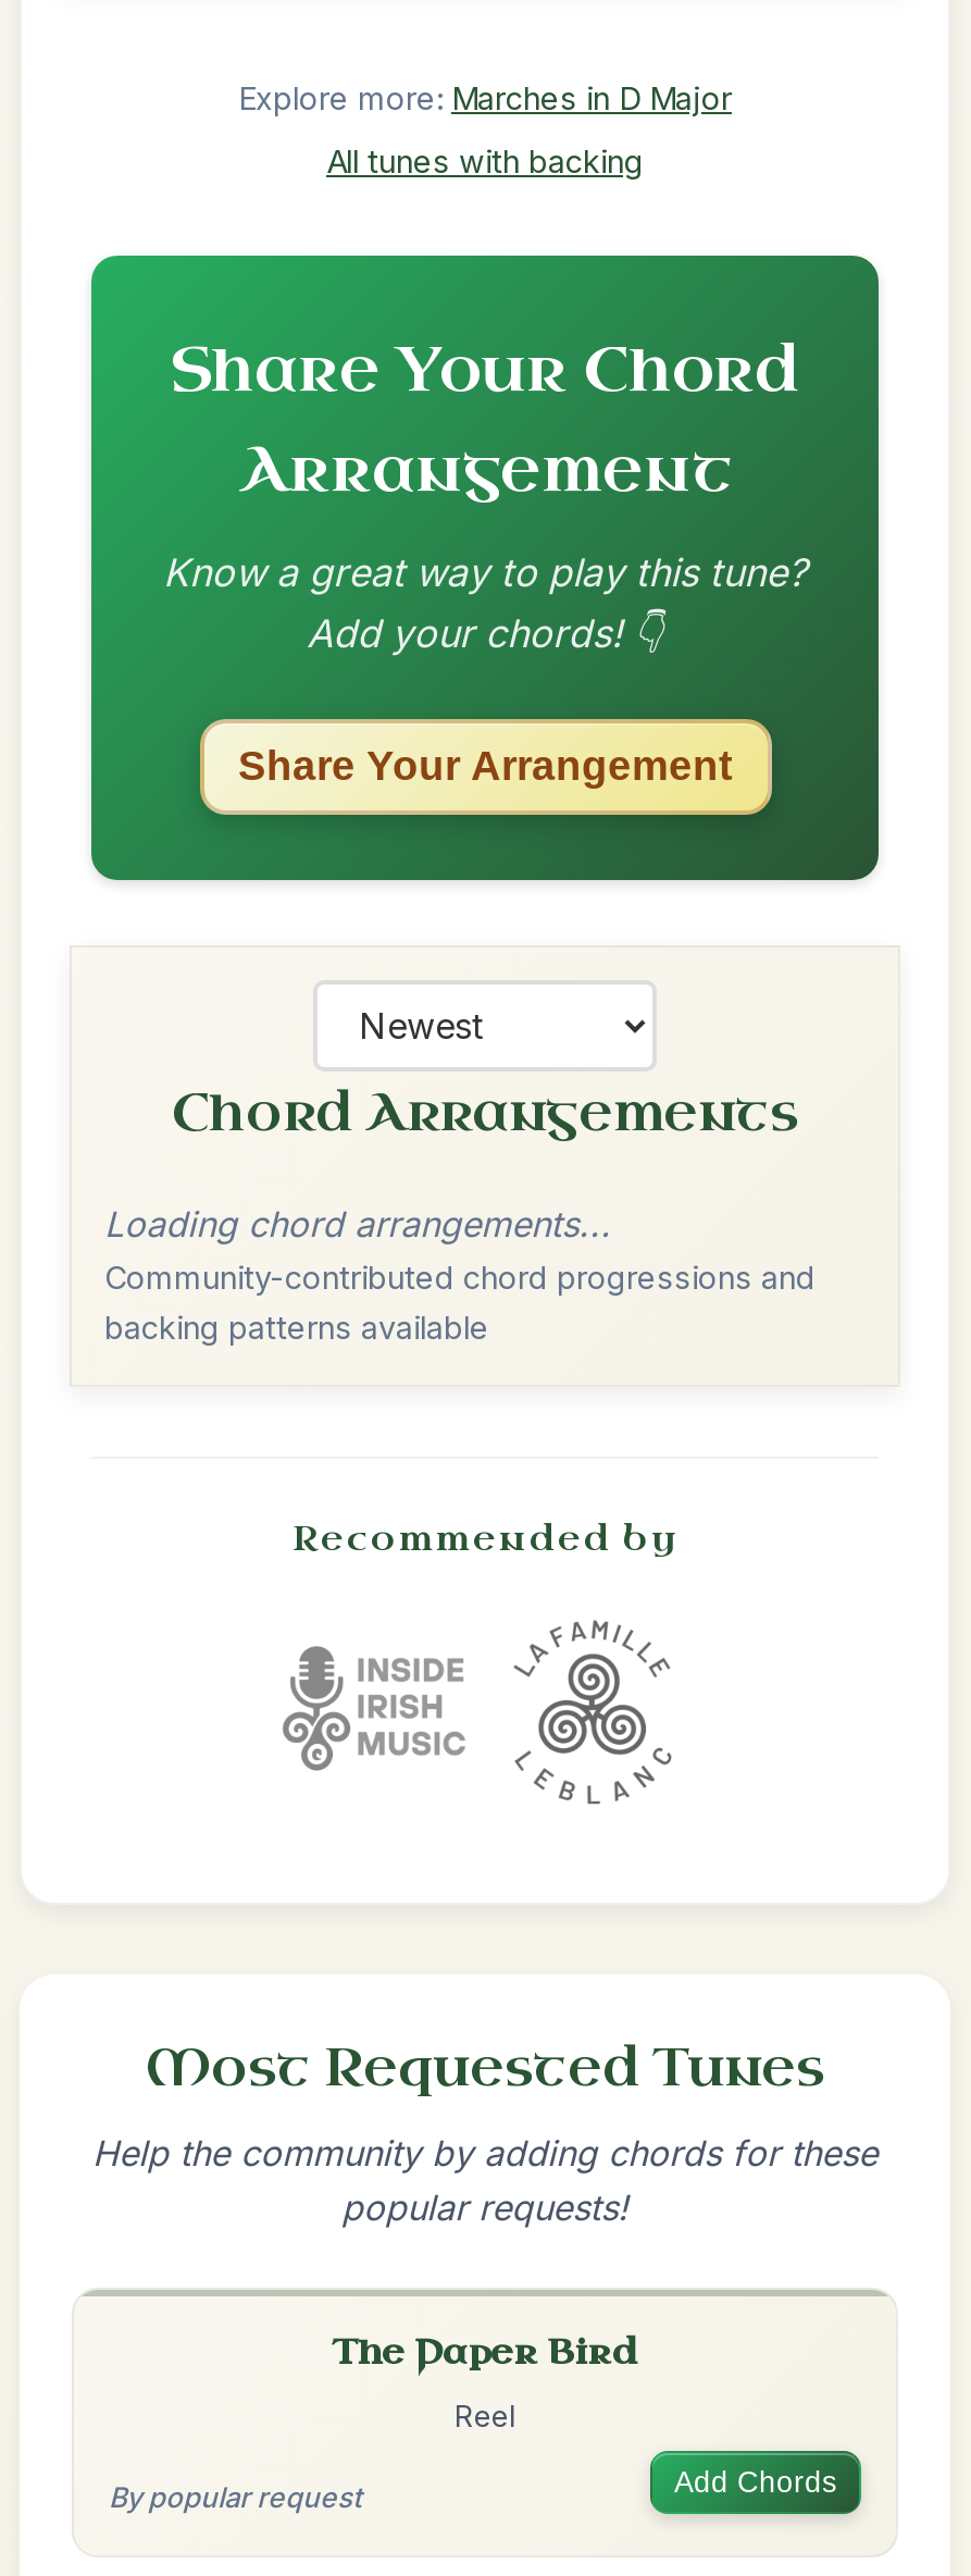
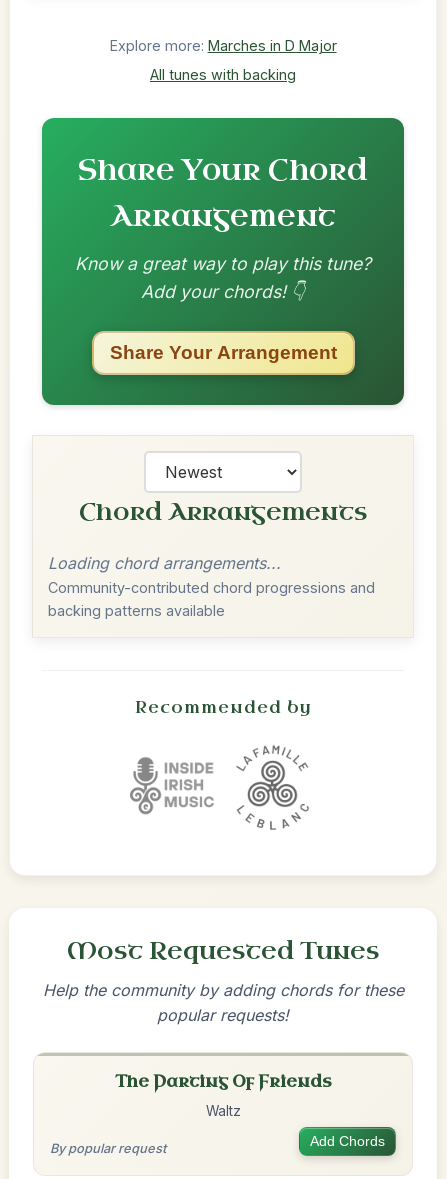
[332,2329,638,2375] The Paper Bird -> [114,1071,331,1092] The Parting Of Friends
[455,2399,515,2433] Reel -> [205,1103,240,1119] Waltz

